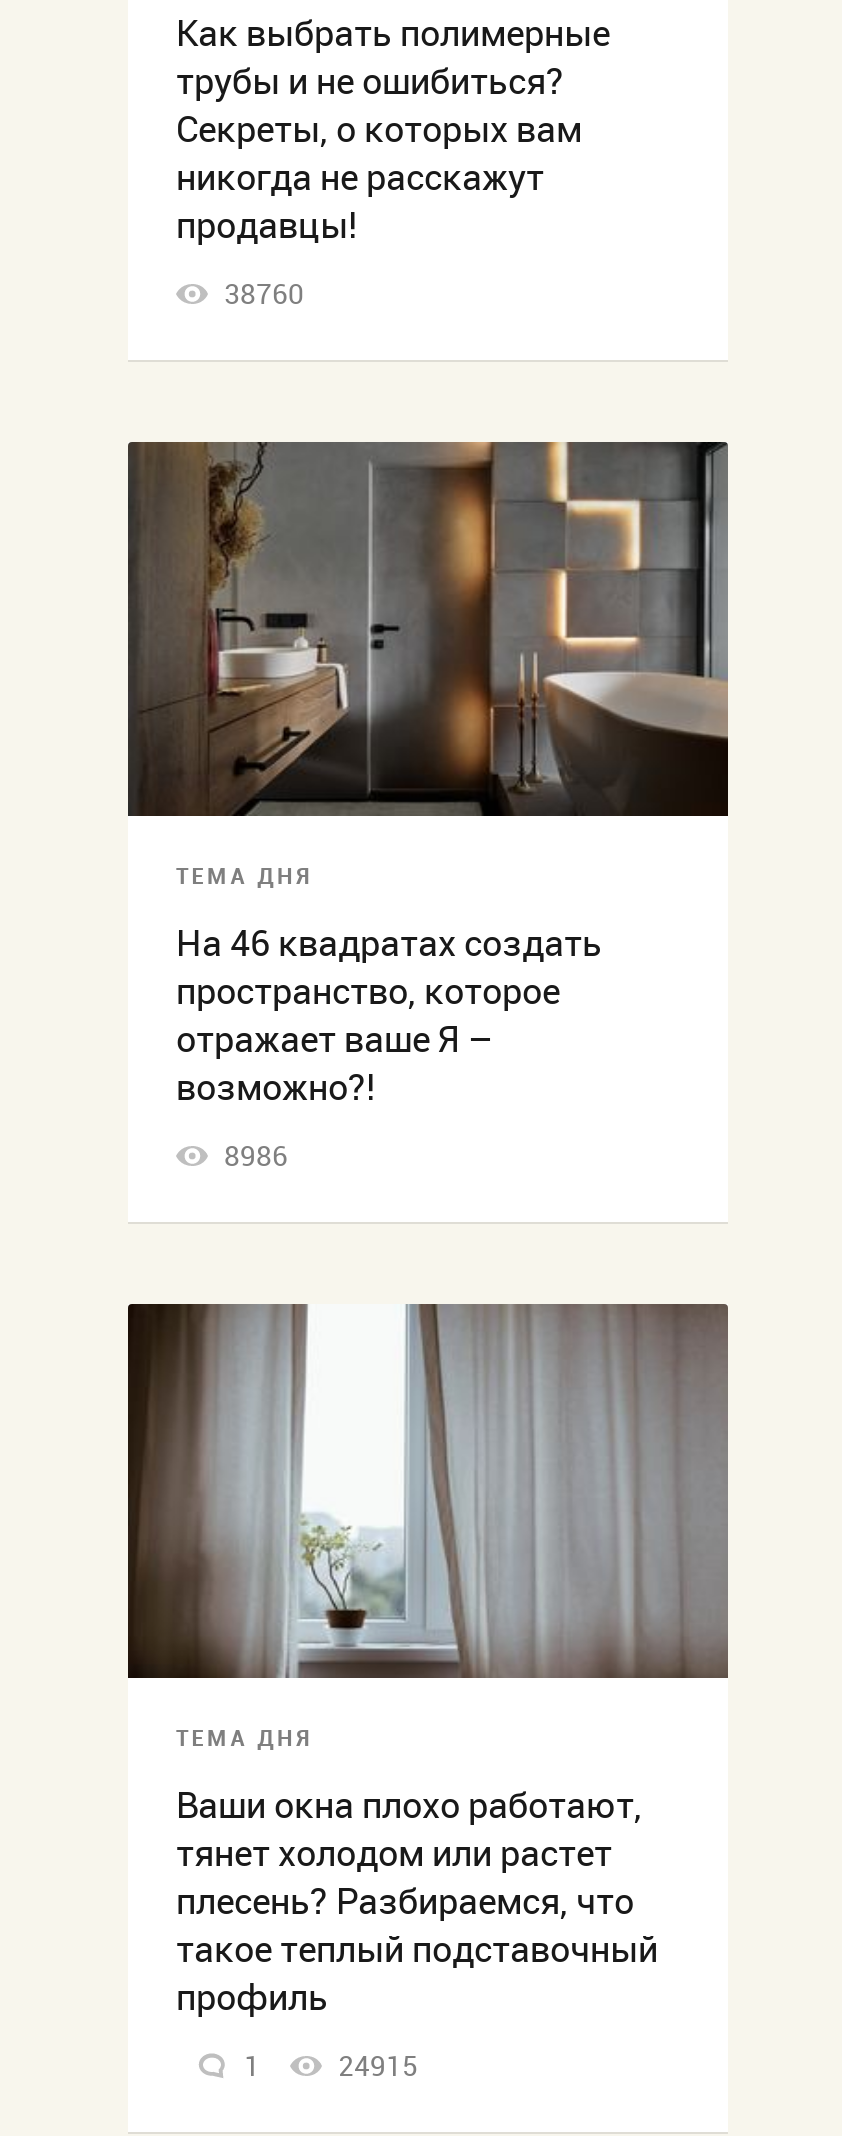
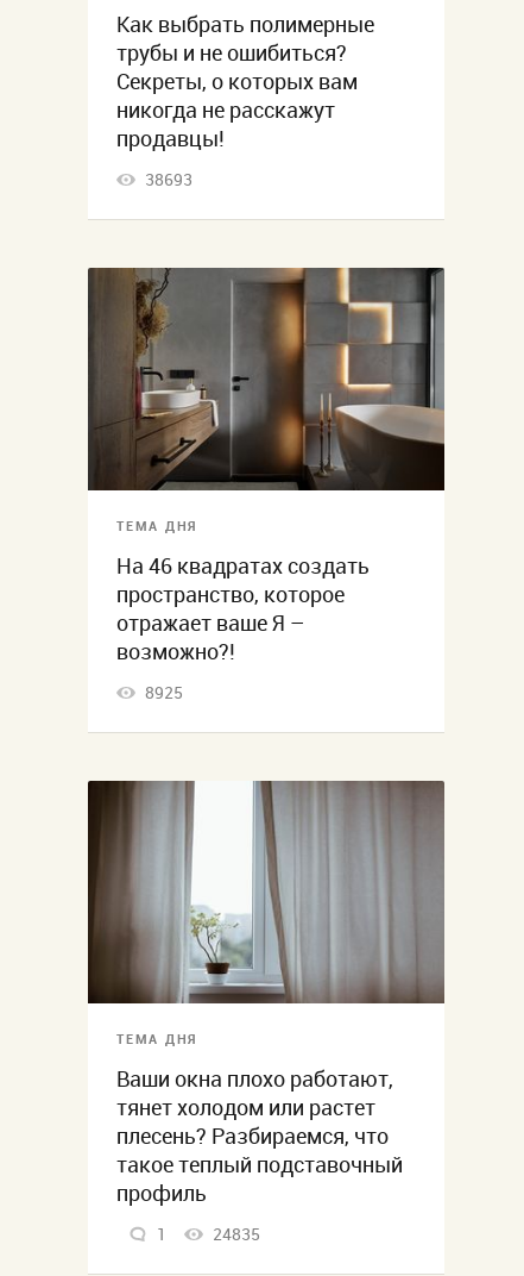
[224,278,304,310] 38760 -> [145,170,192,189] 38693
[224,1140,288,1172] 8986 -> [145,683,183,702] 8925
[338,2050,418,2082] 24915 -> [213,1225,260,1244] 24835

